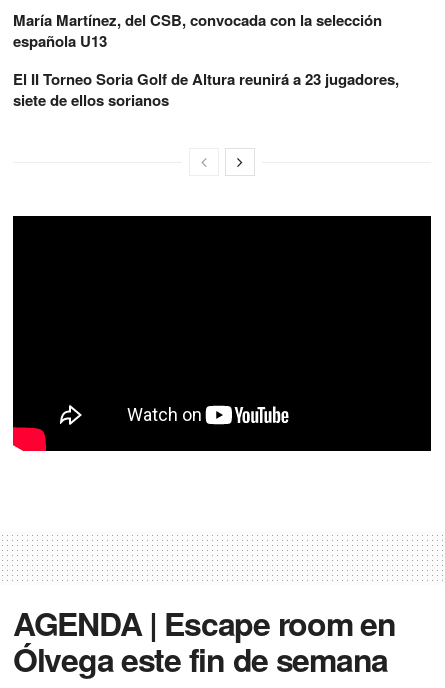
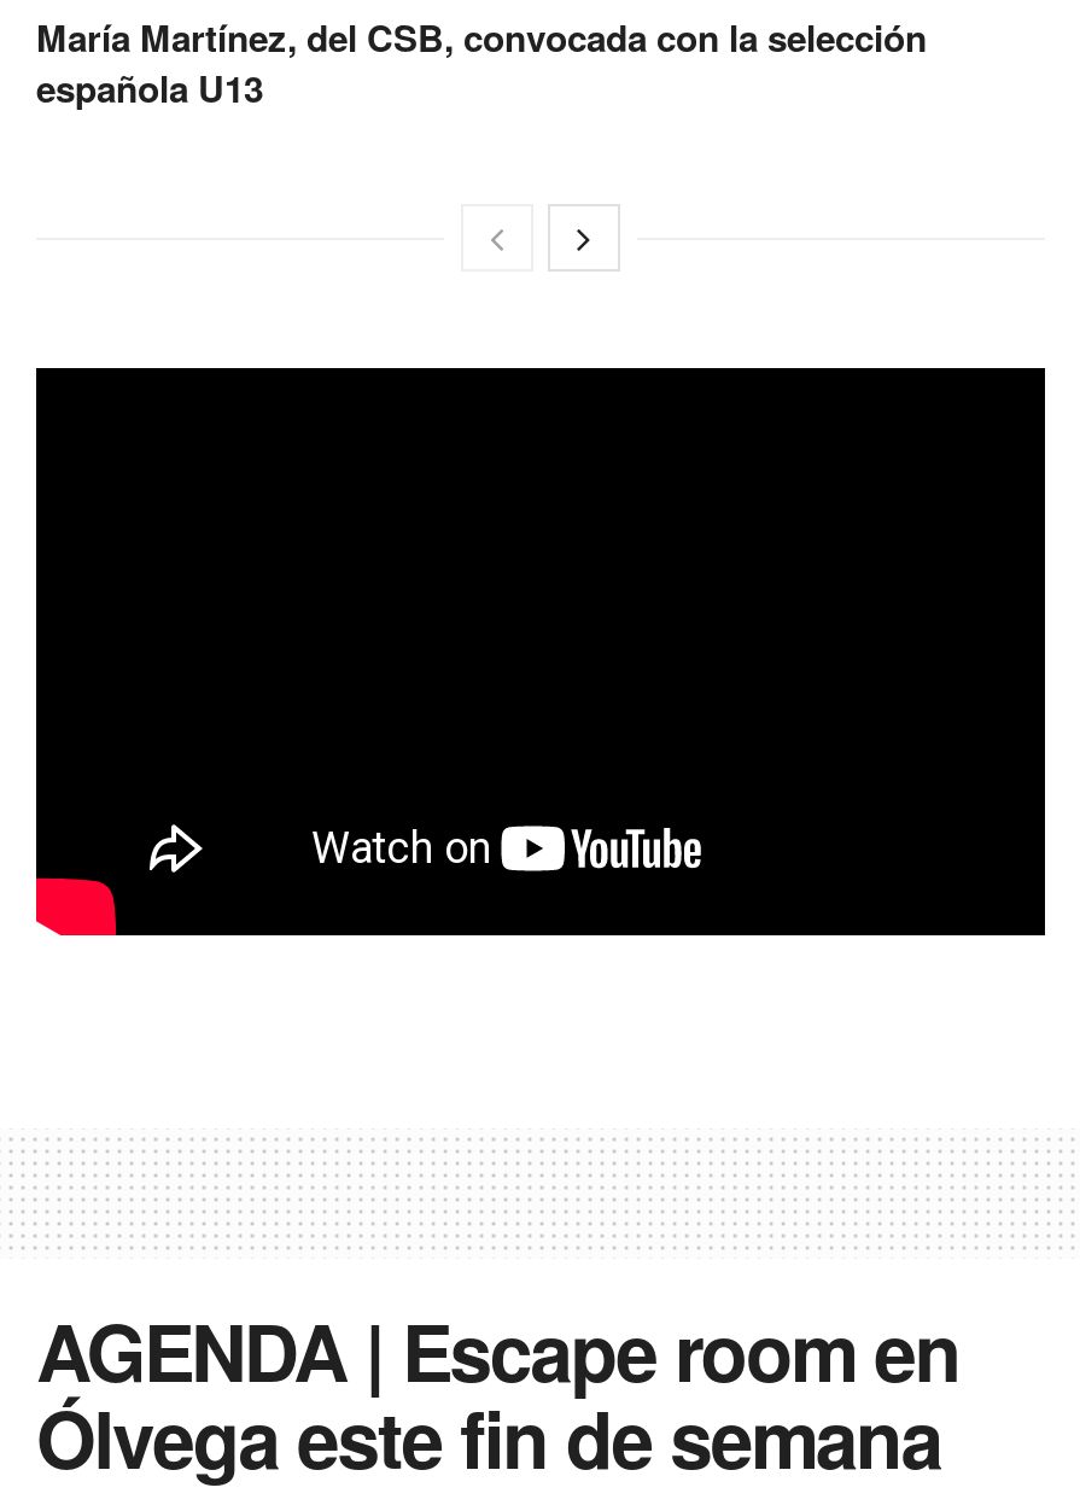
[13,68,399,111] El II Torneo Soria Golf de Altura reunirá a 23 jugadores, | siete de ellos sorianos -> none

